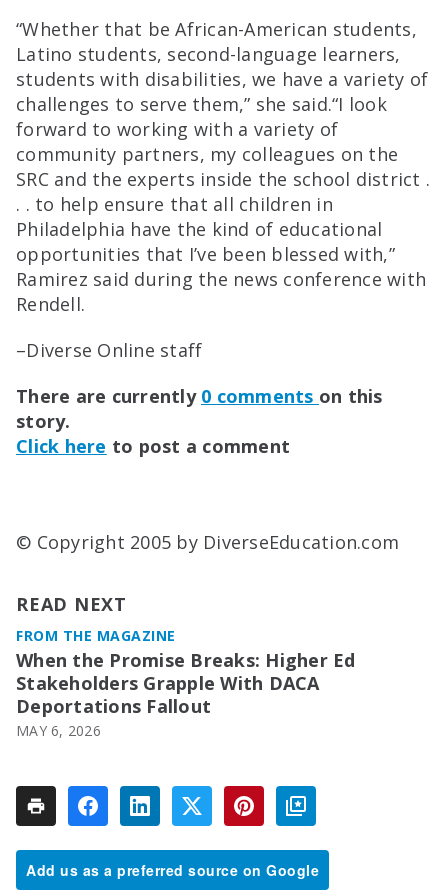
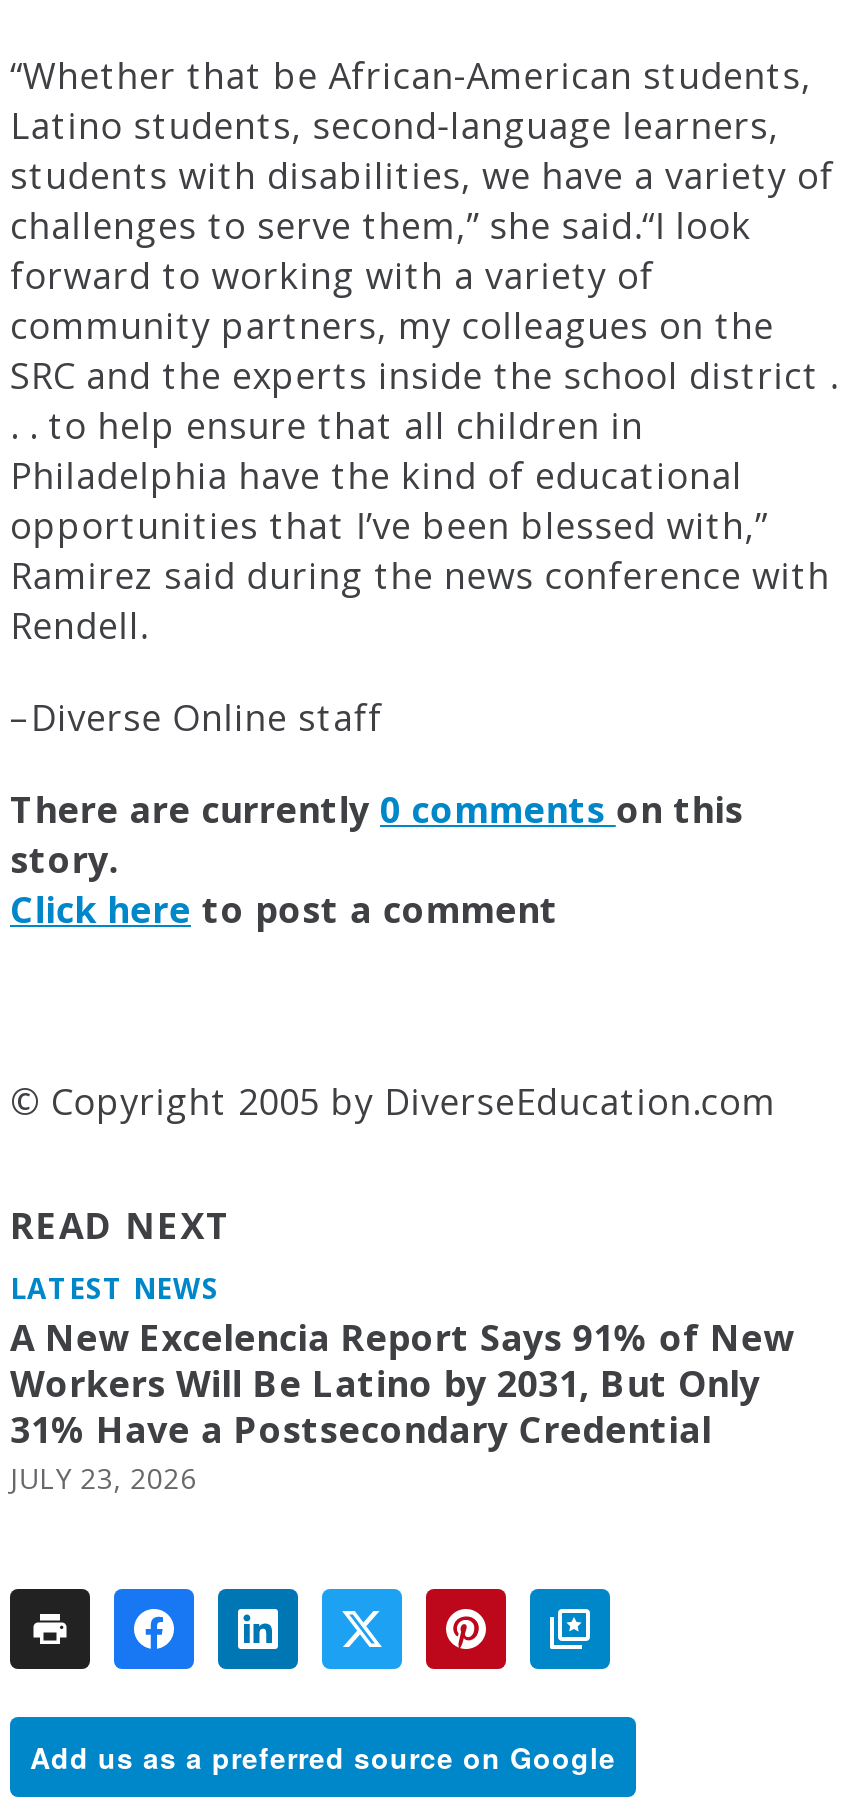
[16,626,355,740] FROM THE MAGAZINE | When the Promise Breaks: Higher Ed | Stakeholders Grapple With DACA | Deportations Fallout | MAY 6, 2026 -> [10,1269,794,1497] LATEST NEWS | A New Excelencia Report Says 91% of New | Workers Will Be Latino by 2031, But Only | 31% Have a Postsecondary Credential | JULY 23, 2026

